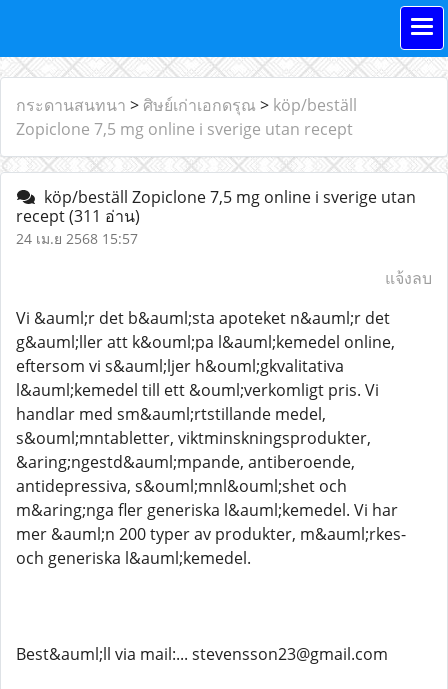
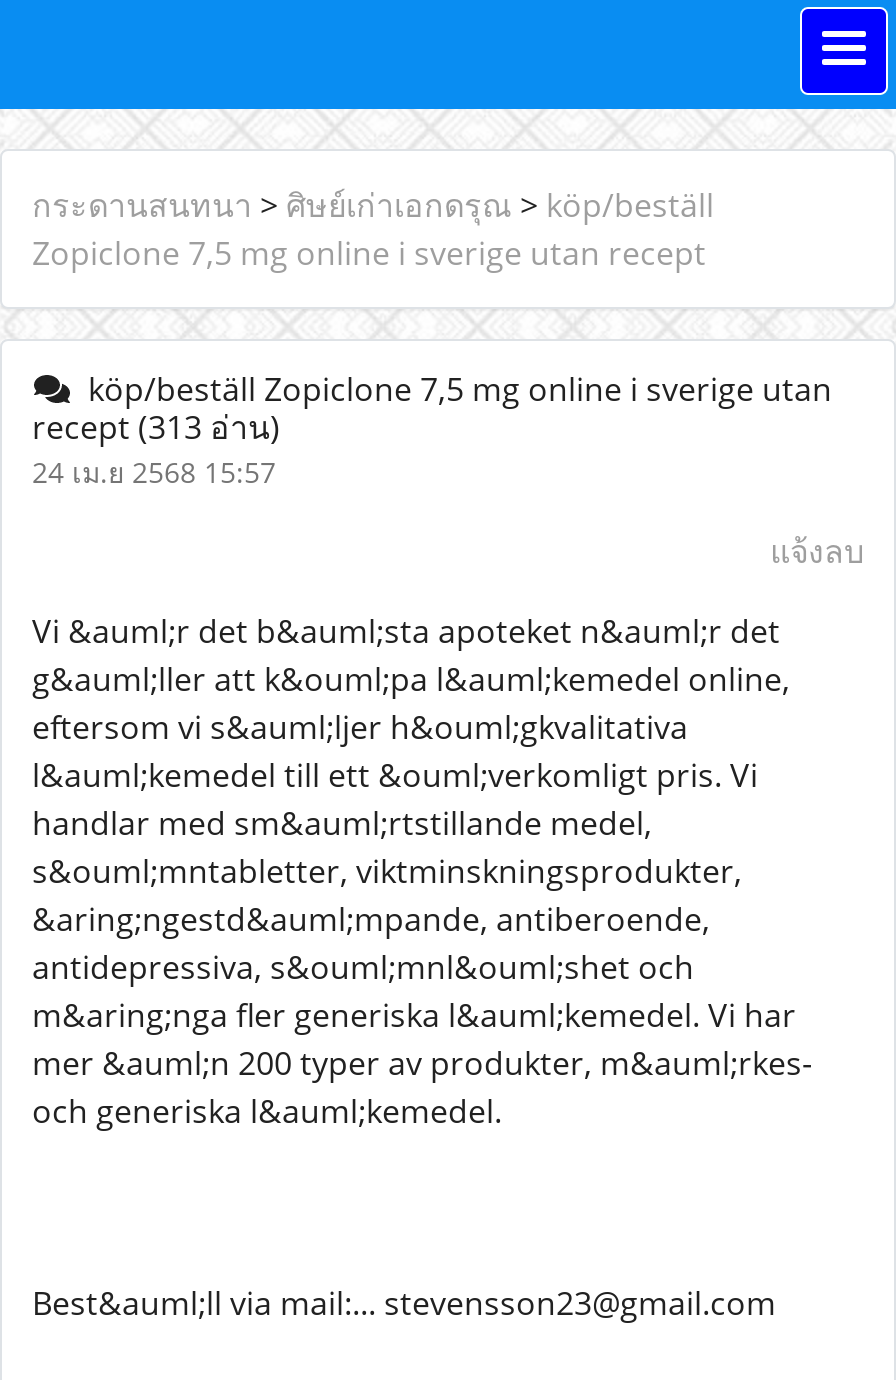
[16,205,140,227] recept (311 อ่าน) -> [32,405,280,449] recept (313 อ่าน)

